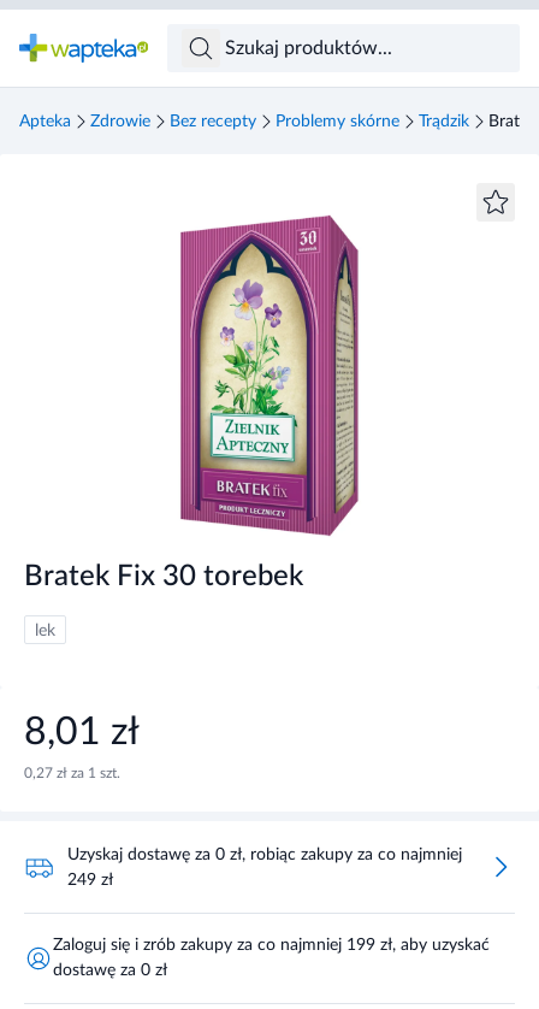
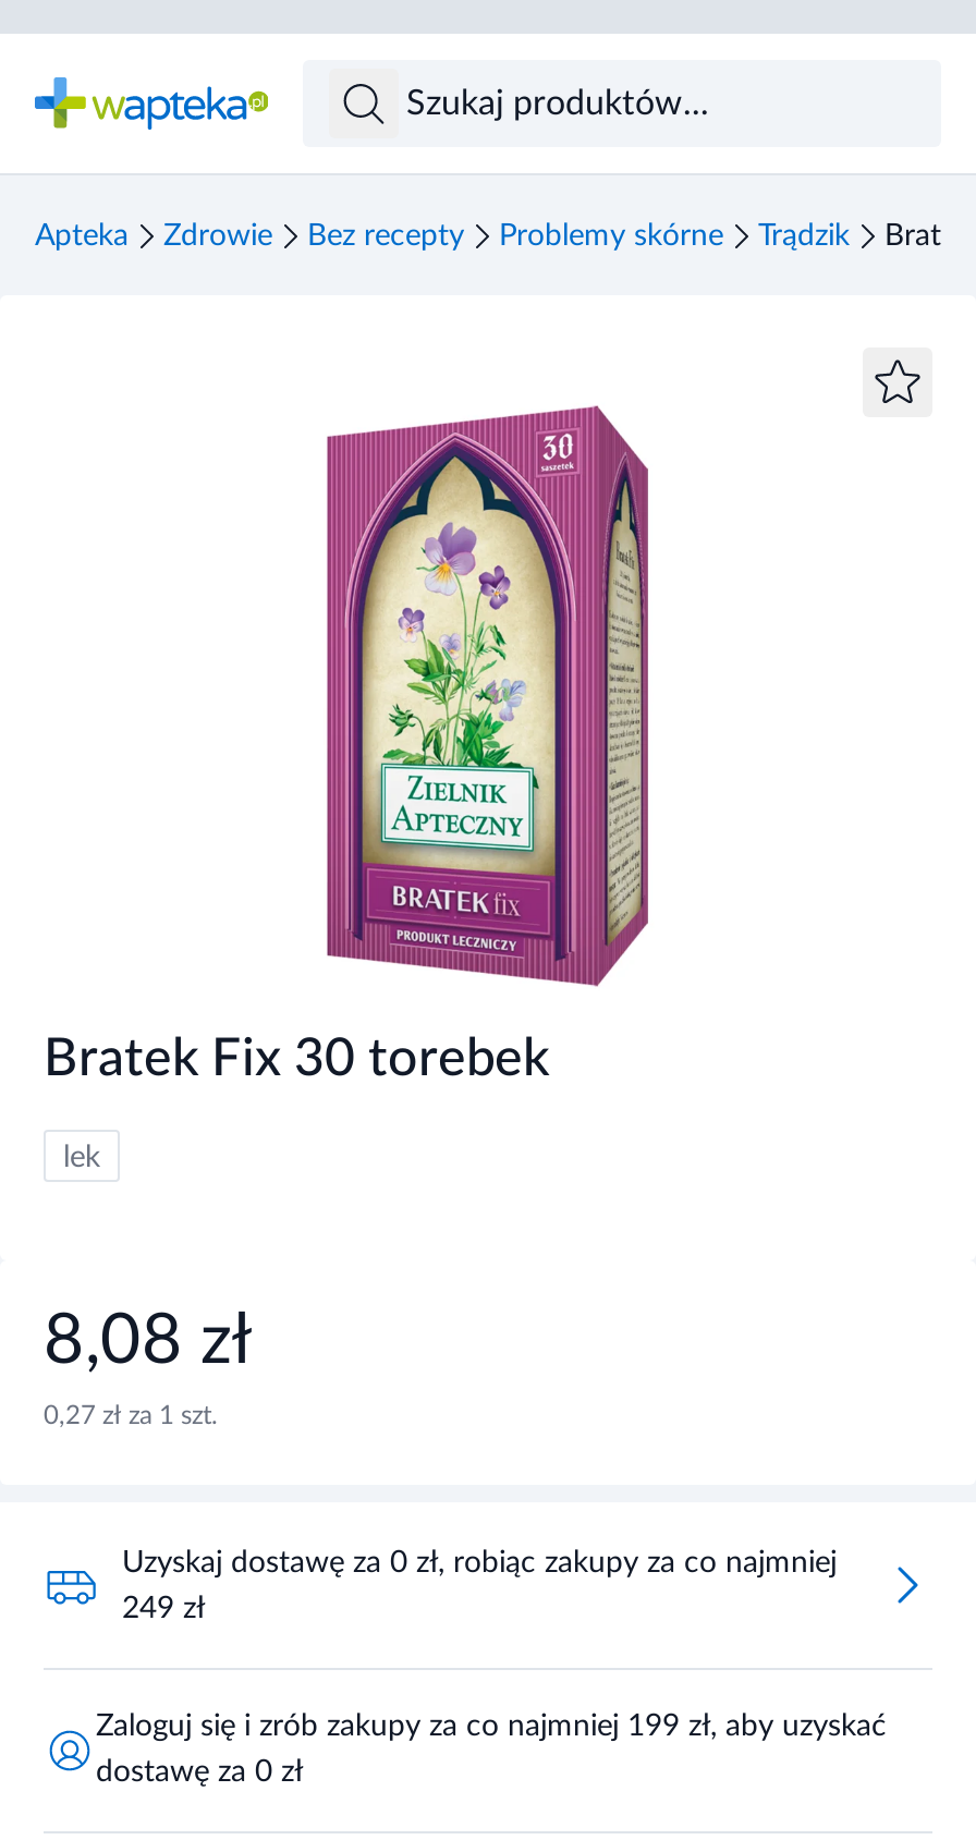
[24,713,140,751] 8,01 zł -> [44,1306,253,1376] 8,08 zł

